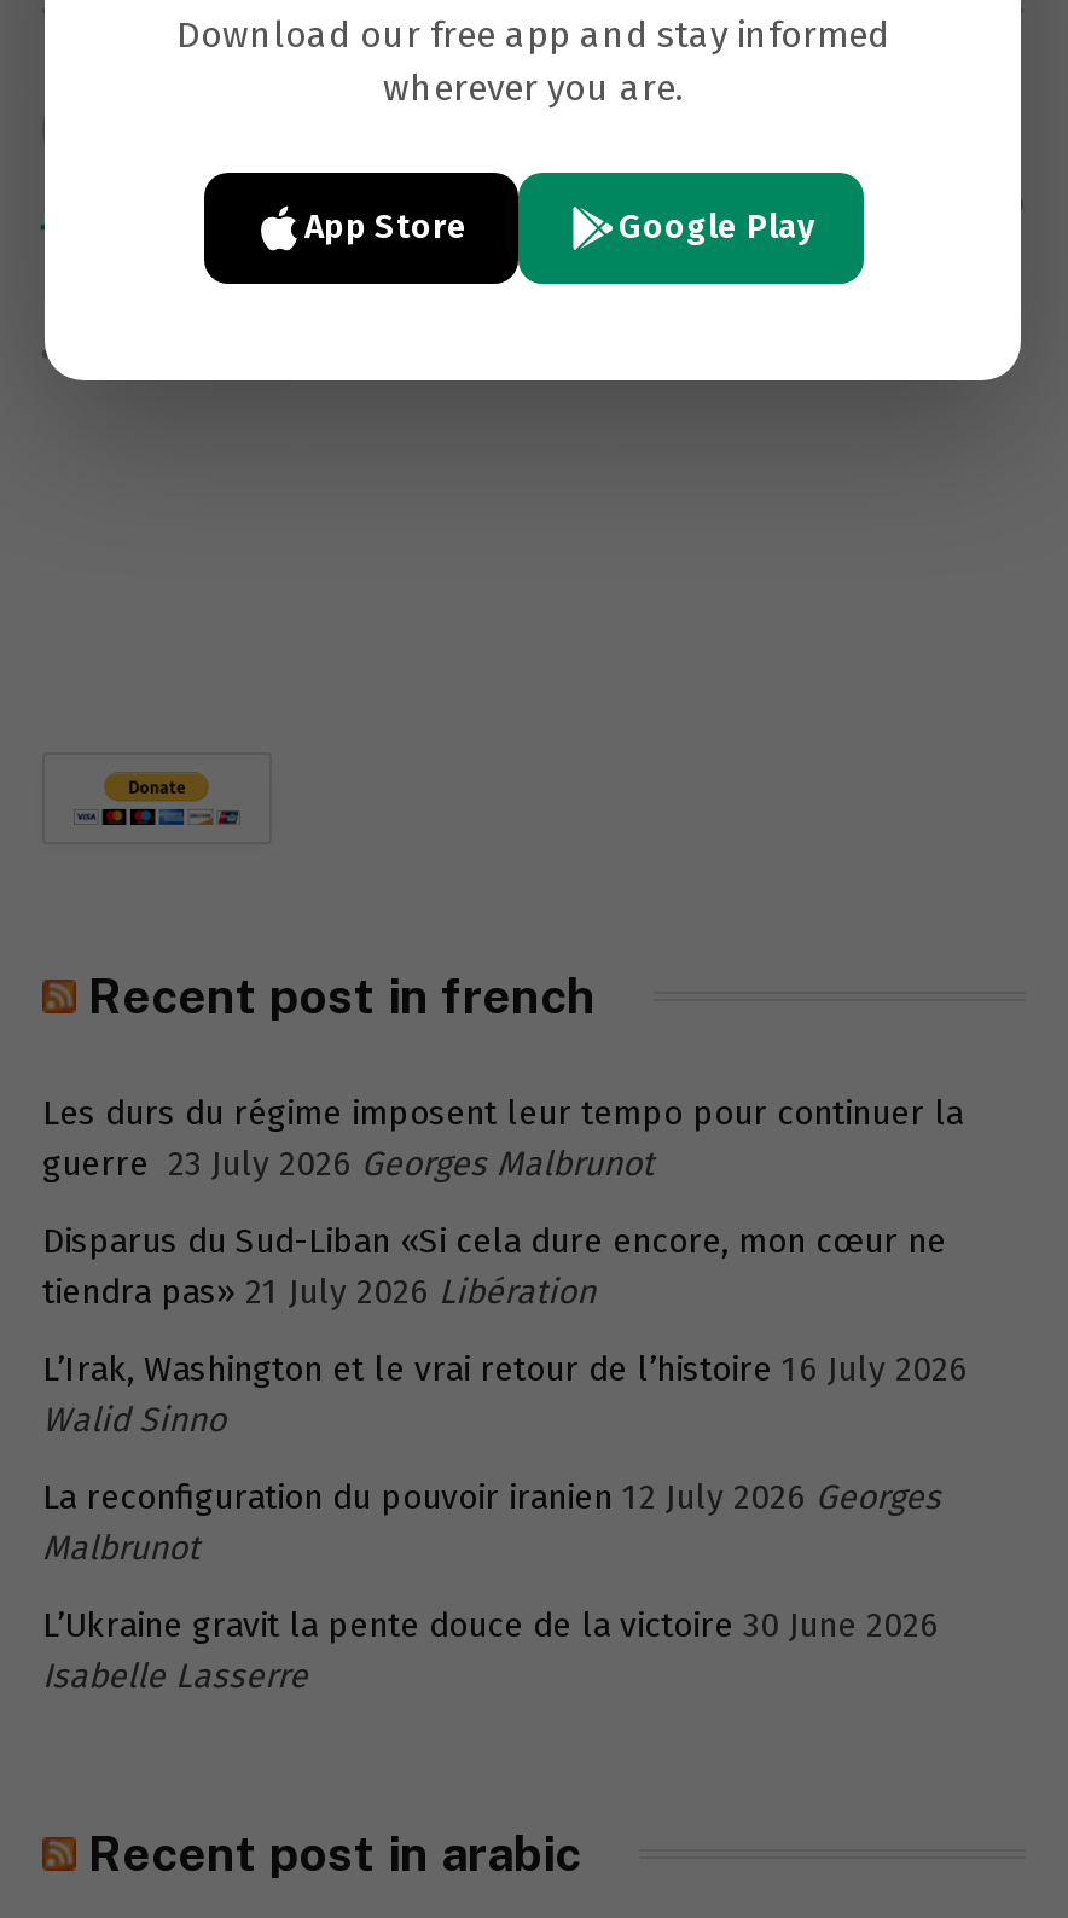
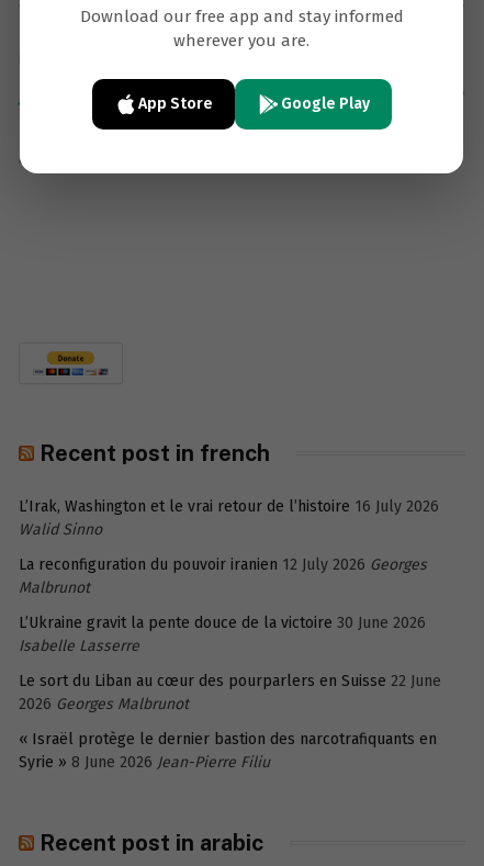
[42,1093,963,1312] Les durs du régime imposent leur tempo pour continuer la | guerre 23 July 2026 Georges Malbrunot | Disparus du Sud-Liban «Si cela dure encore, mon cœur ne | tiendra pas» 21 July 2026 Libération -> none
moved [42,1349,968,1696] -> [19,497,439,655]: L’Irak, Washington et le vrai retour de l’histoire 16 July 2026 | Walid Sinno | La reconfiguration du pouvoir iranien 12 July 2026 Georges | Malbrunot | L’Ukraine gravit la pente douce de la victoire 30 June 2026 | Isabelle Lasserre
none -> [19,672,441,772] Le sort du Liban au cœur des pourparlers en Suisse 22 June | 2026 Georges Malbrunot | « Israël protège le dernier bastion des narcotrafiquants en | Syrie » 8 June 2026 Jean-Pierre Filiu

